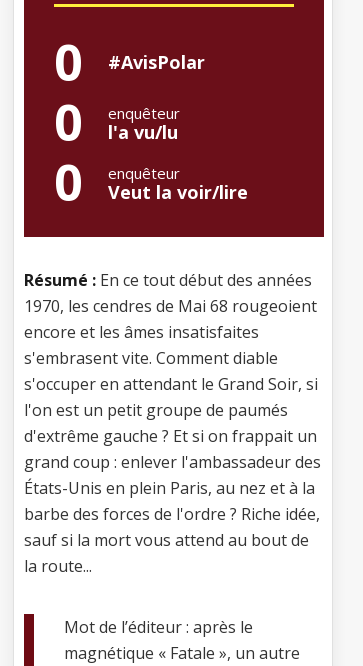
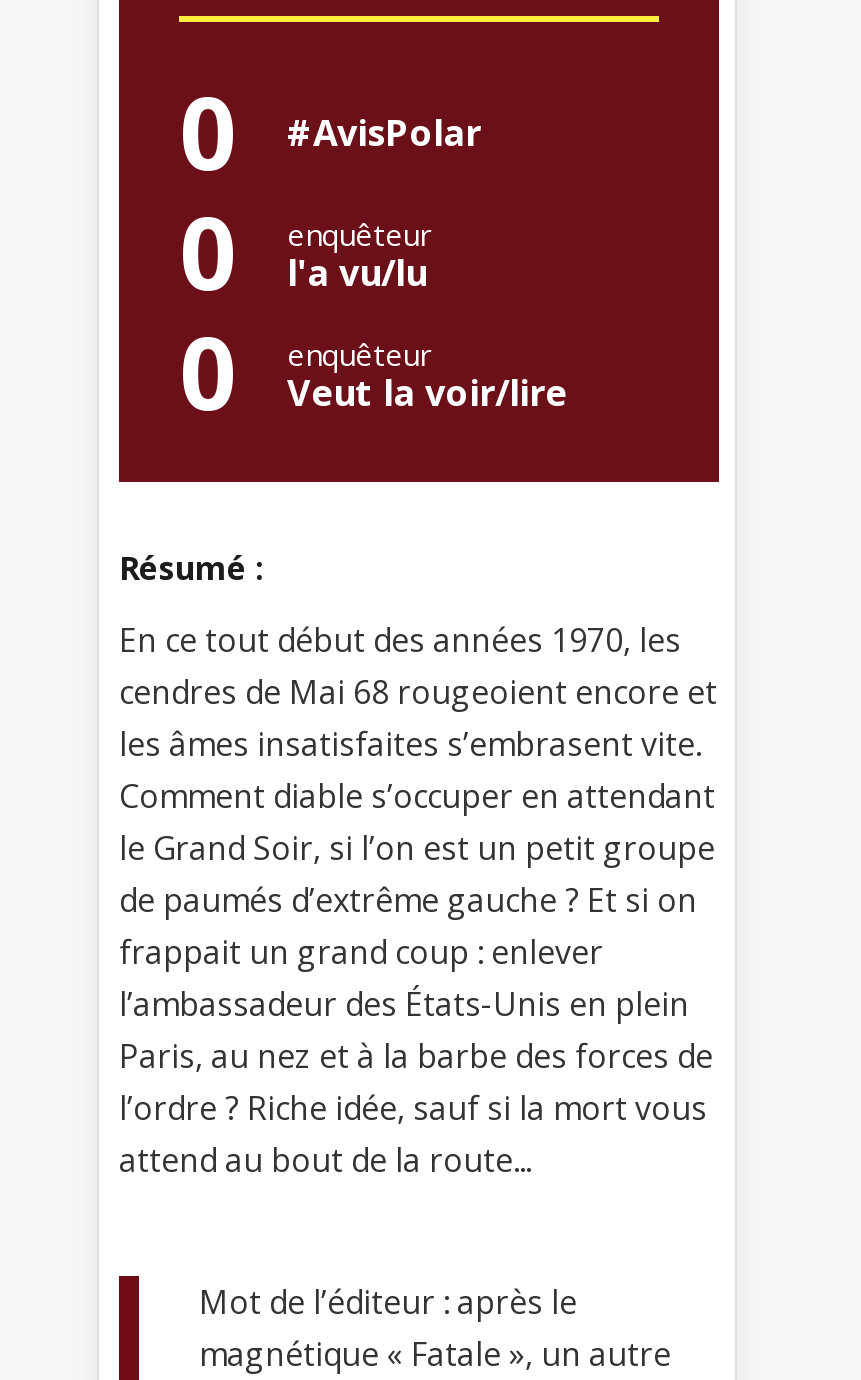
[24,269,321,577] Résumé : En ce tout début des années | 1970, les cendres de Mai 68 rougeoient | encore et les âmes insatisfaites | s'embrasent vite. Comment diable | s'occuper en attendant le Grand Soir, si | l'on est un petit groupe de paumés | d'extrême gauche ? Et si on frappait un | grand coup : enlever l'ambassadeur des | États-Unis en plein Paris, au nez et à la | barbe des forces de l'ordre ? Riche idée, | sauf si la mort vous attend au bout de | la route... -> [119,546,717,1182] Résumé : | En ce tout début des années 1970, les | cendres de Mai 68 rougeoient encore et | les âmes insatisfaites s’embrasent vite. | Comment diable s’occuper en attendant | le Grand Soir, si l’on est un petit groupe | de paumés d’extrême gauche ? Et si on | frappait un grand coup : enlever | l’ambassadeur des États-Unis en plein | Paris, au nez et à la barbe des forces de | l’ordre ? Riche idée, sauf si la mort vous | attend au bout de la route...

